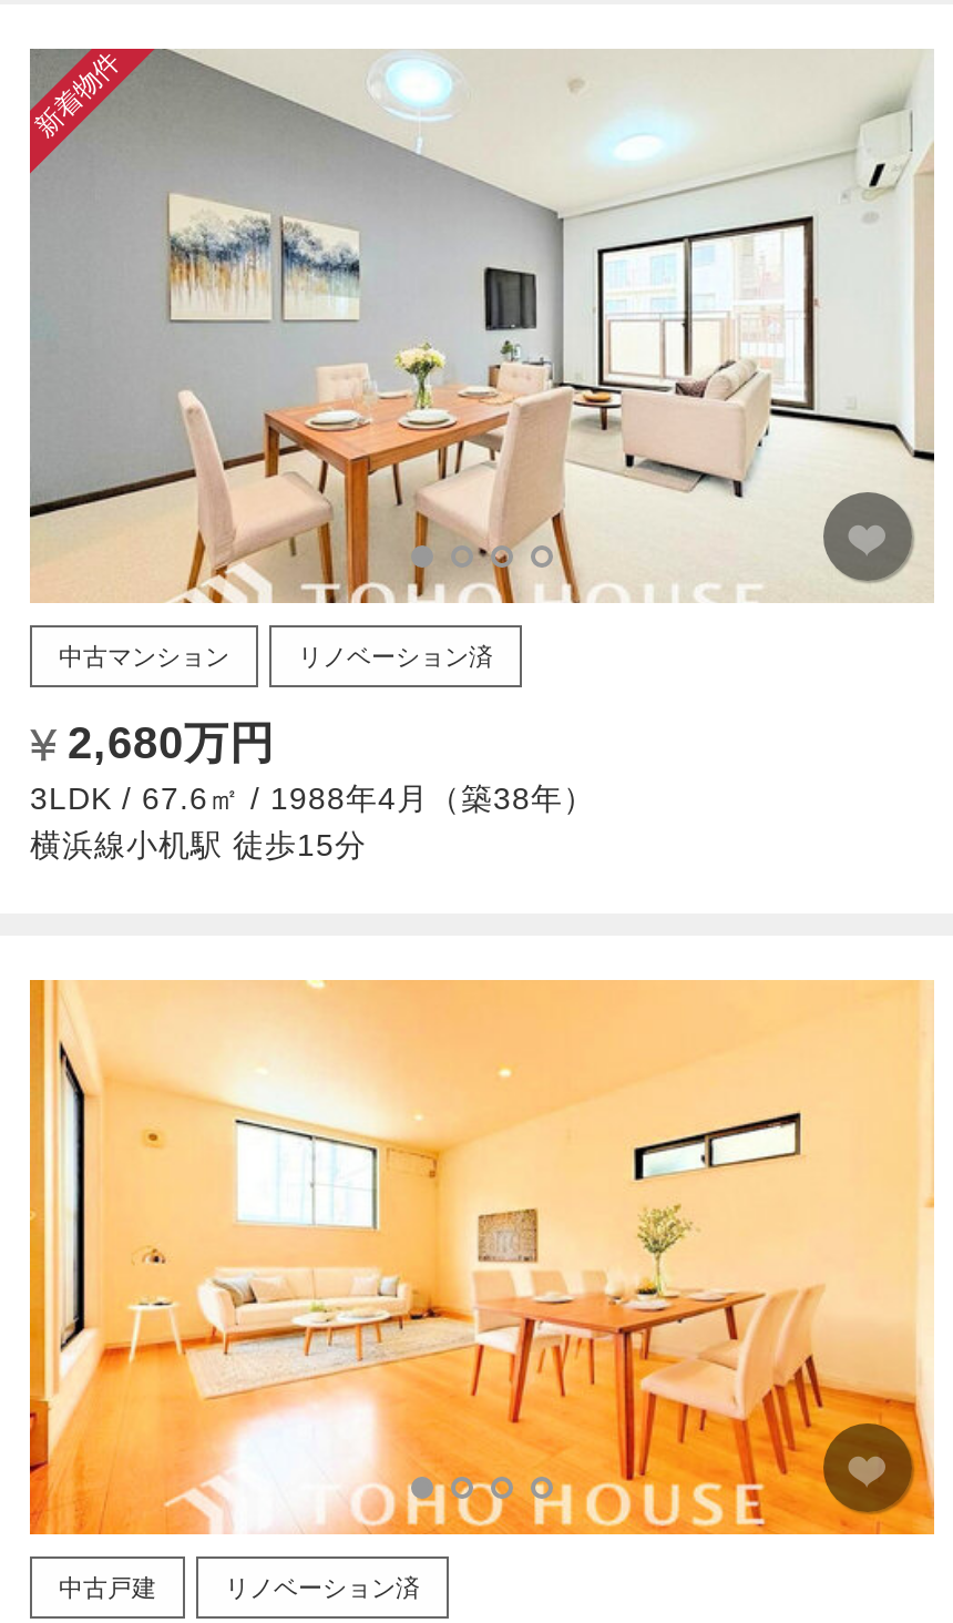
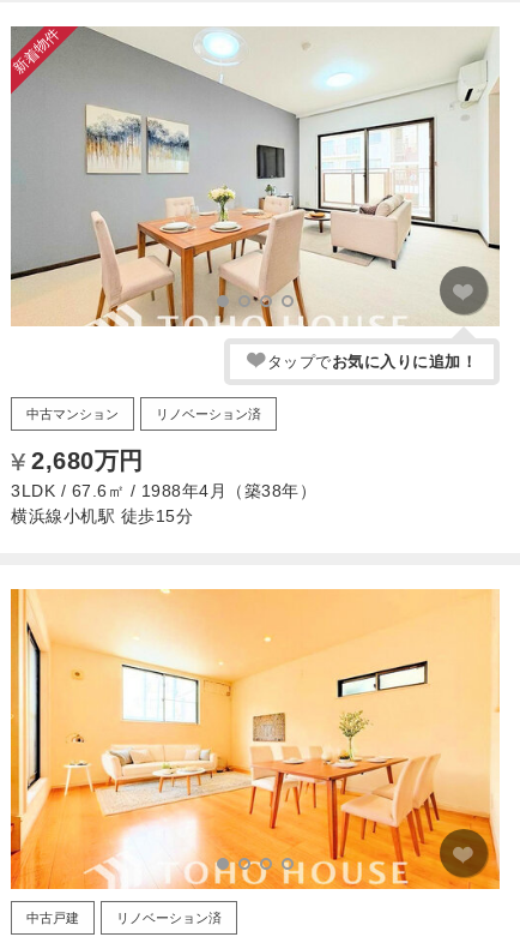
none -> [267,353,477,371] タップでお気に入りに追加！

